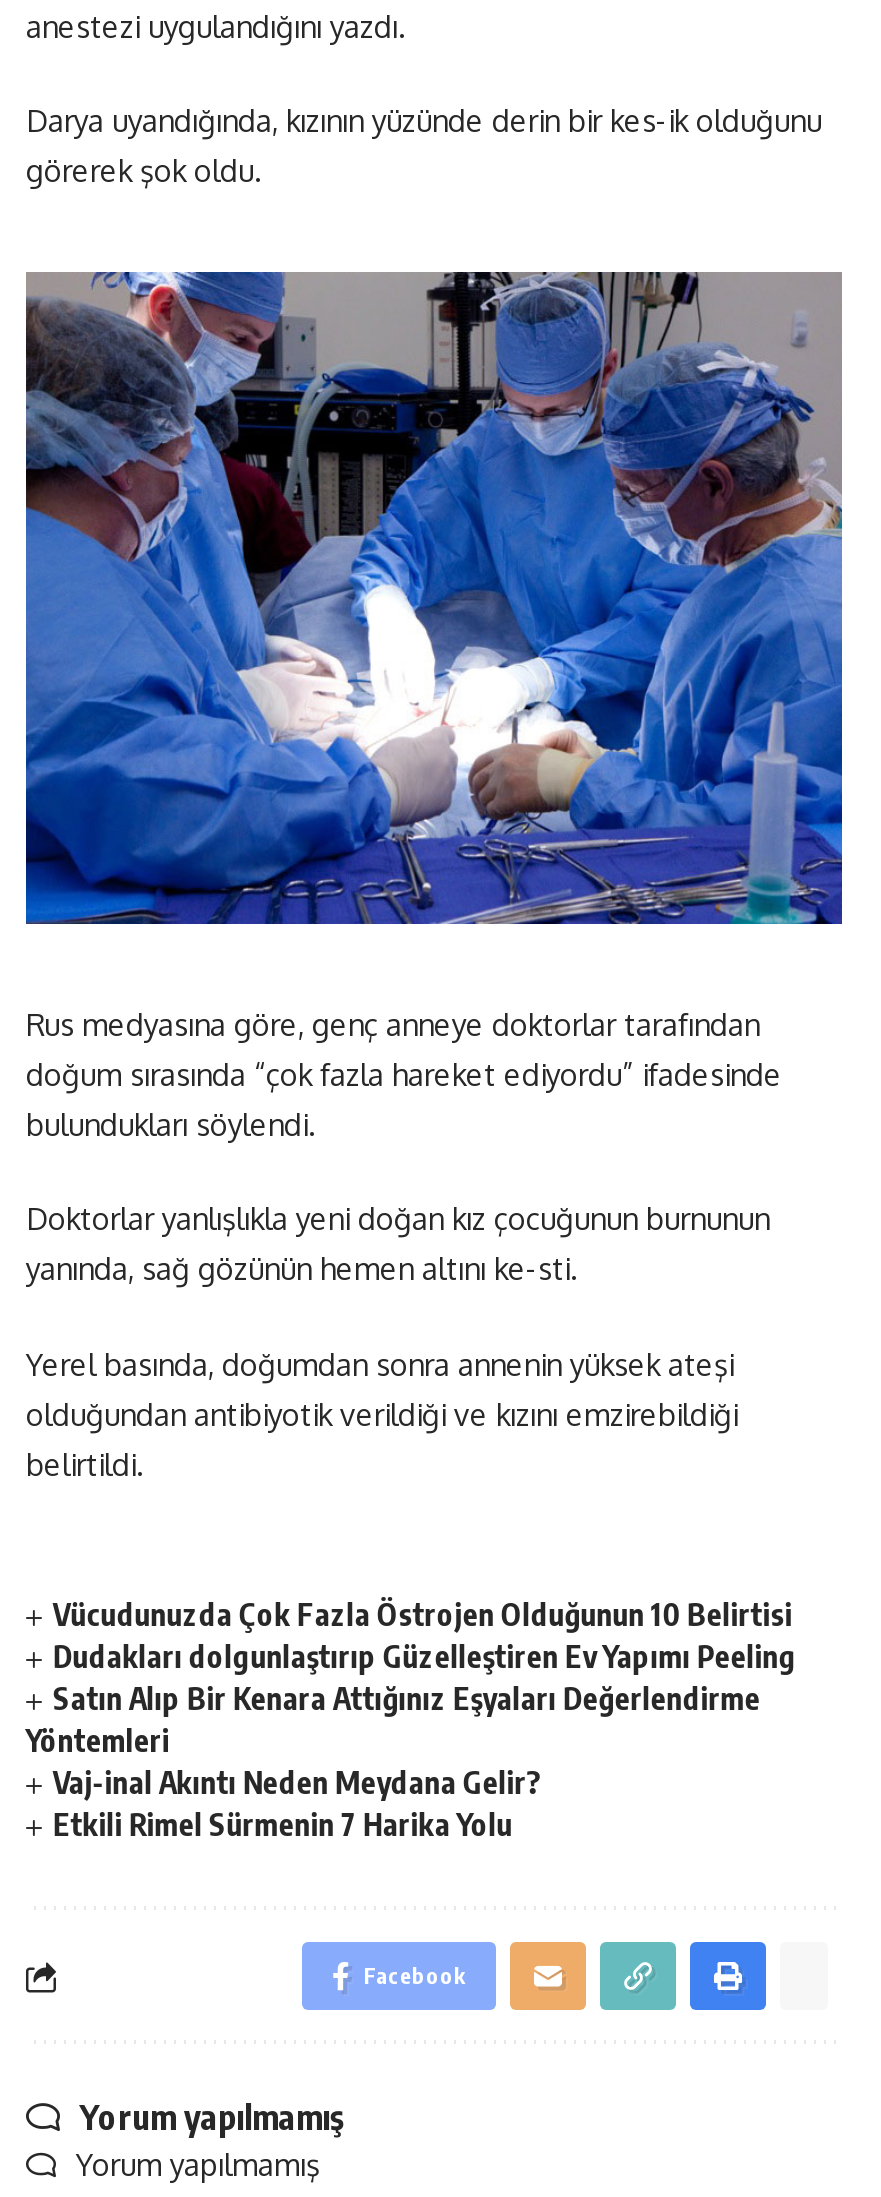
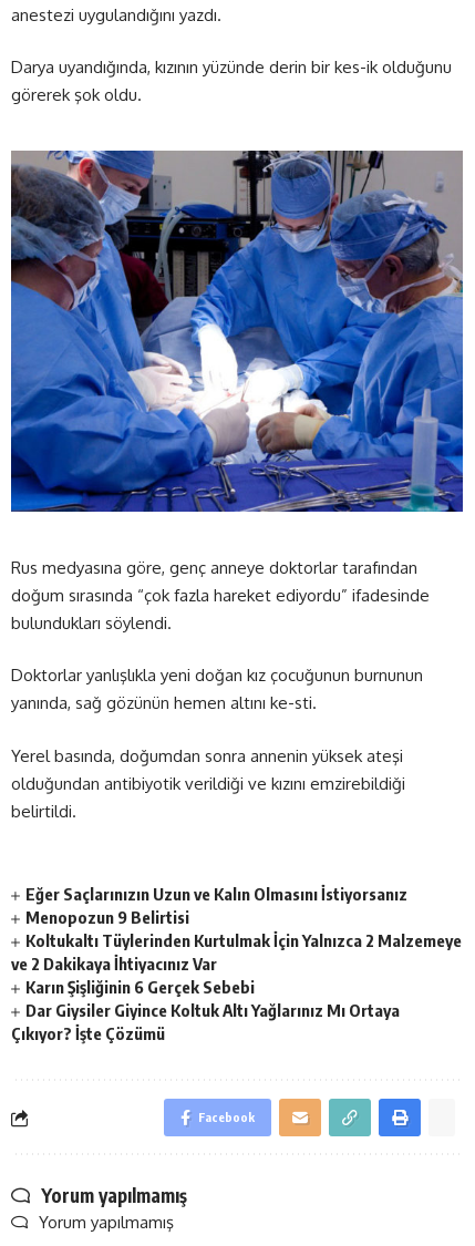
[26,1597,797,1843] Vücudunuzda Çok Fazla Östrojen Olduğunun 10 Belirtisi | Dudakları dolgunlaştırıp Güzelleştiren Ev Yapımı Peeling | Satın Alıp Bir Kenara Attığınız Eşyaları Değerlendirme | Yöntemleri | Vaj-inal Akıntı Neden Meydana Gelir? | Etkili Rimel Sürmenin 7 Harika Yolu -> [11,884,462,1044] Eğer Saçlarınızın Uzun ve Kalın Olmasını İstiyorsanız | Menopozun 9 Belirtisi | Koltukaltı Tüylerinden Kurtulmak İçin Yalnızca 2 Malzemeye | ve 2 Dakikaya İhtiyacınız Var | Karın Şişliğinin 6 Gerçek Sebebi | Dar Giysiler Giyince Koltuk Altı Yağlarınız Mı Ortaya | Çıkıyor? İşte Çözümü

